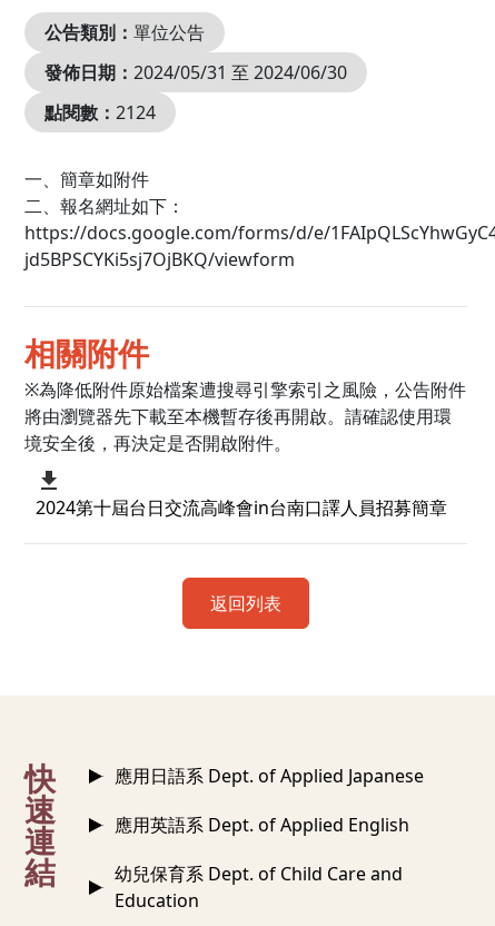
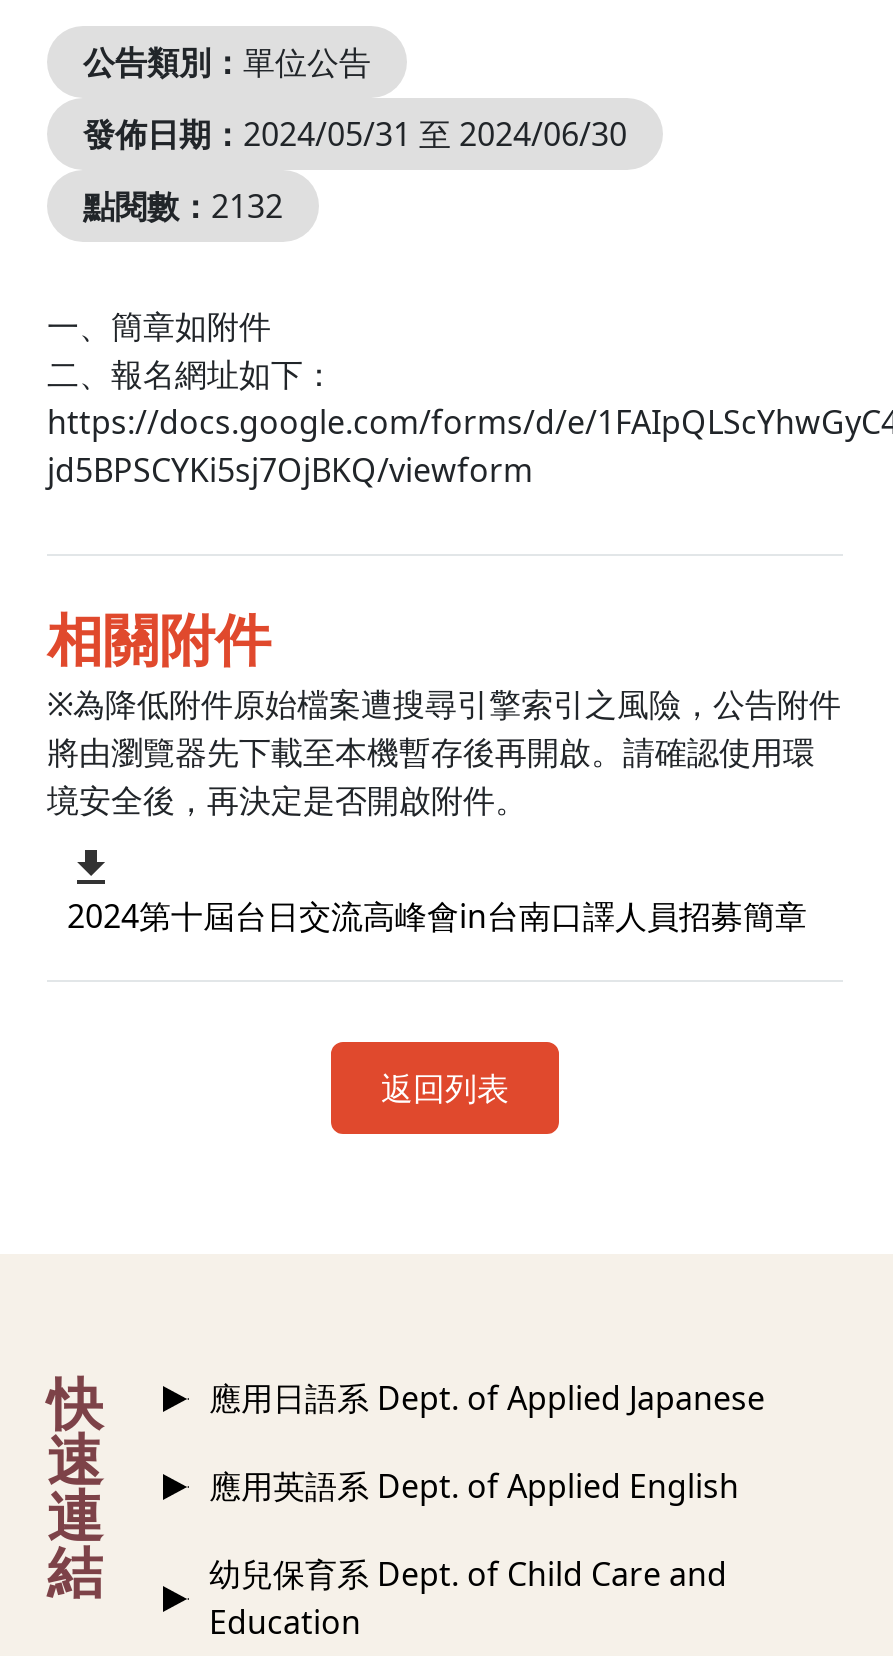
[44,100,156,125] 點閱數：2124 -> [83,184,283,228] 點閱數：2132

